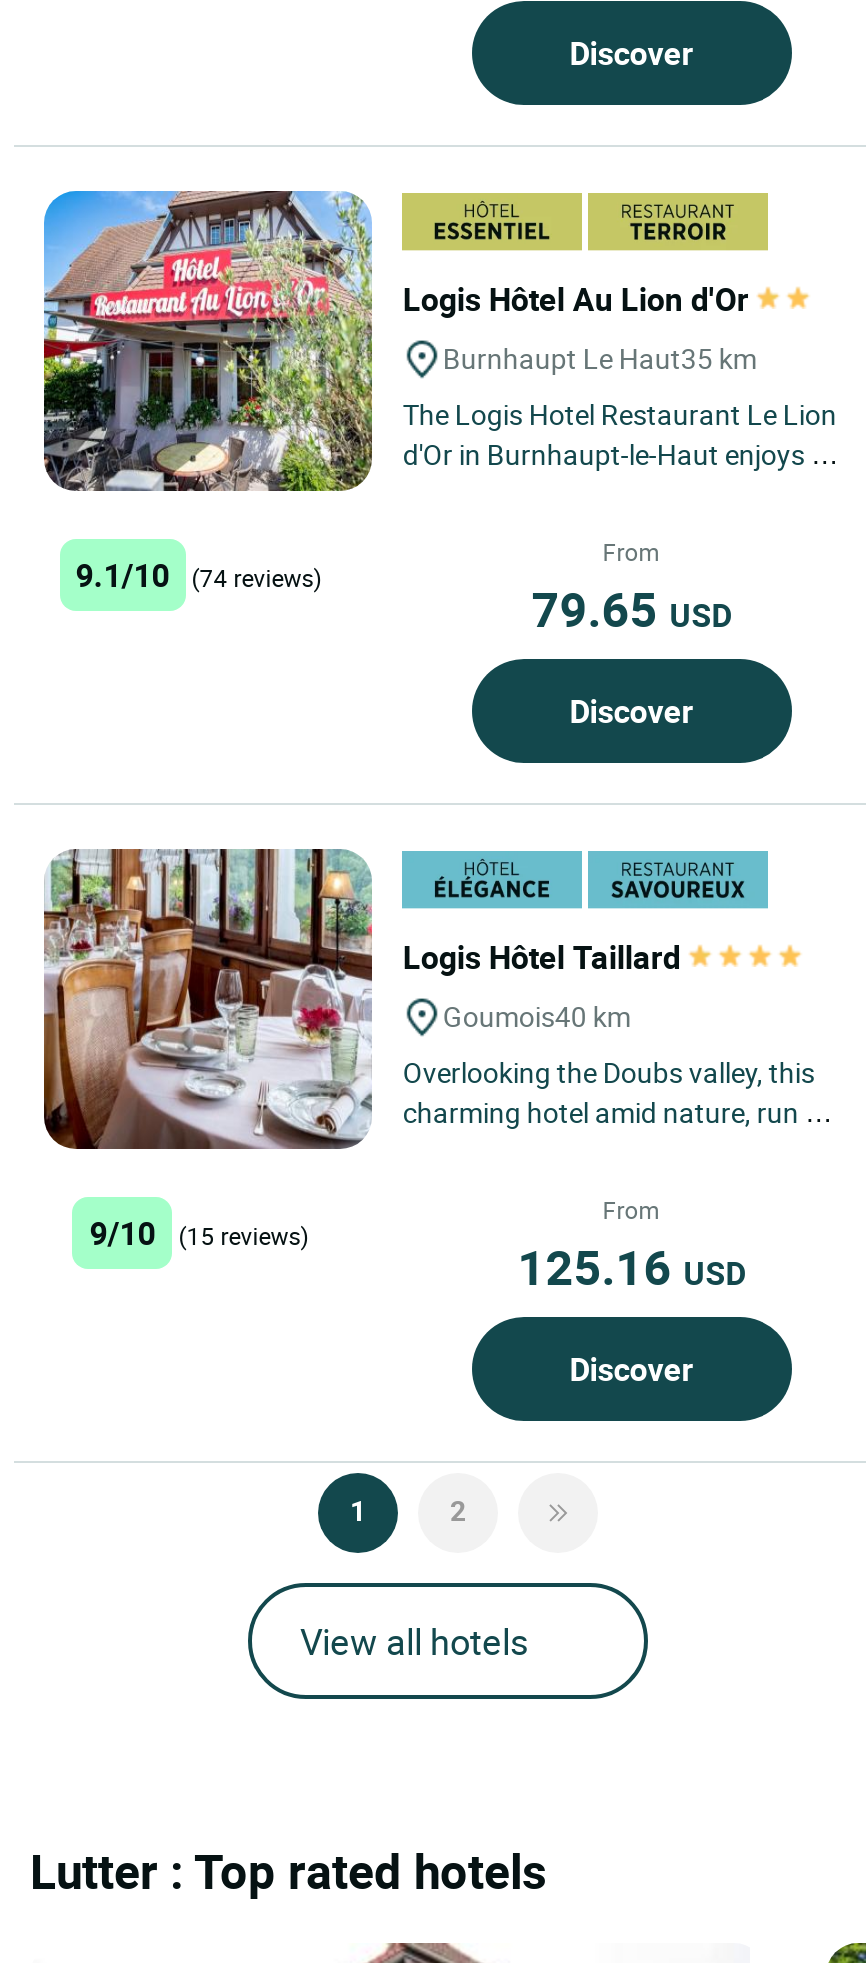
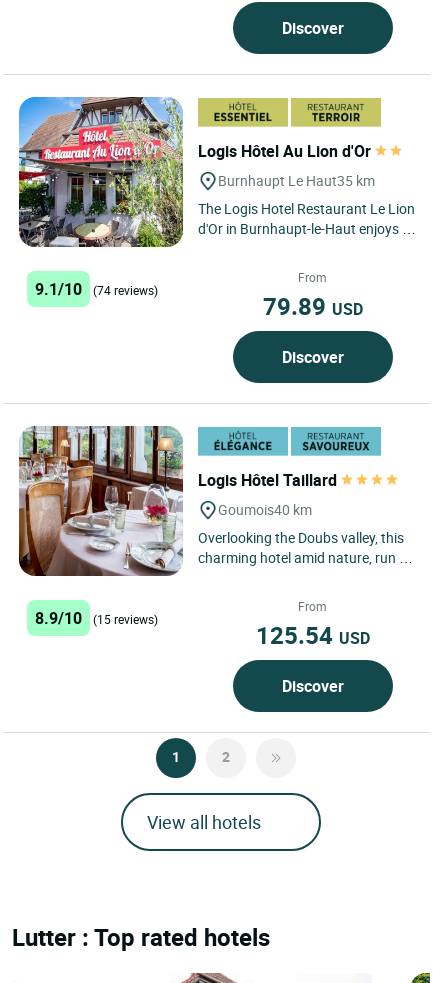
[531,577,731,641] 79.65 USD -> [263,290,363,322] 79.89 USD
[89,1211,308,1255] 9/10 (15 reviews) -> [35,607,158,629] 8.9/10 (15 reviews)
[517,1235,745,1299] 125.16 USD -> [256,619,370,651] 125.54 USD

